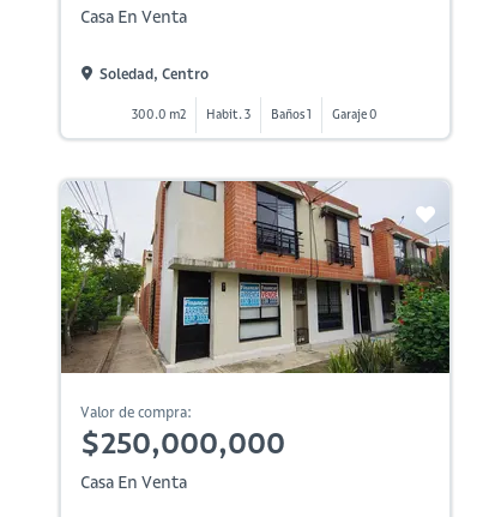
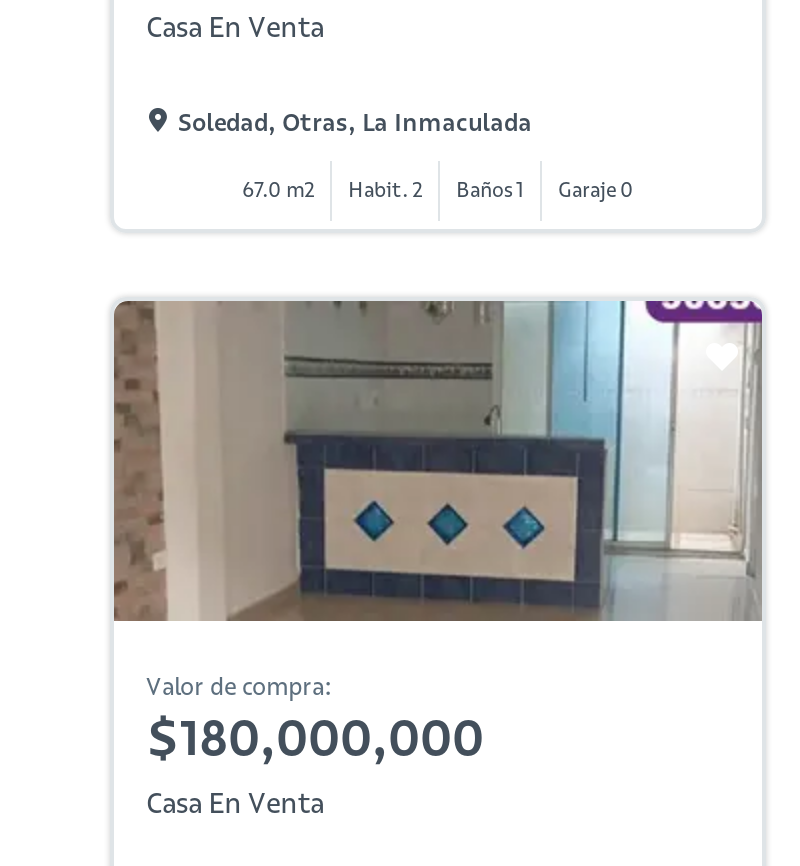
[99,64,208,82] Soledad, Centro -> [178,106,532,136] Soledad, Otras, La Inmaculada
[132,107,251,122] 300.0 m2 | Habit. 3 -> [242,177,422,203] 67.0 m2 | Habit. 2
[60,181,449,373] [image] -> [112,299,764,623] [image]
[80,425,285,461] $250,000,000 -> [146,707,484,767] $180,000,000

